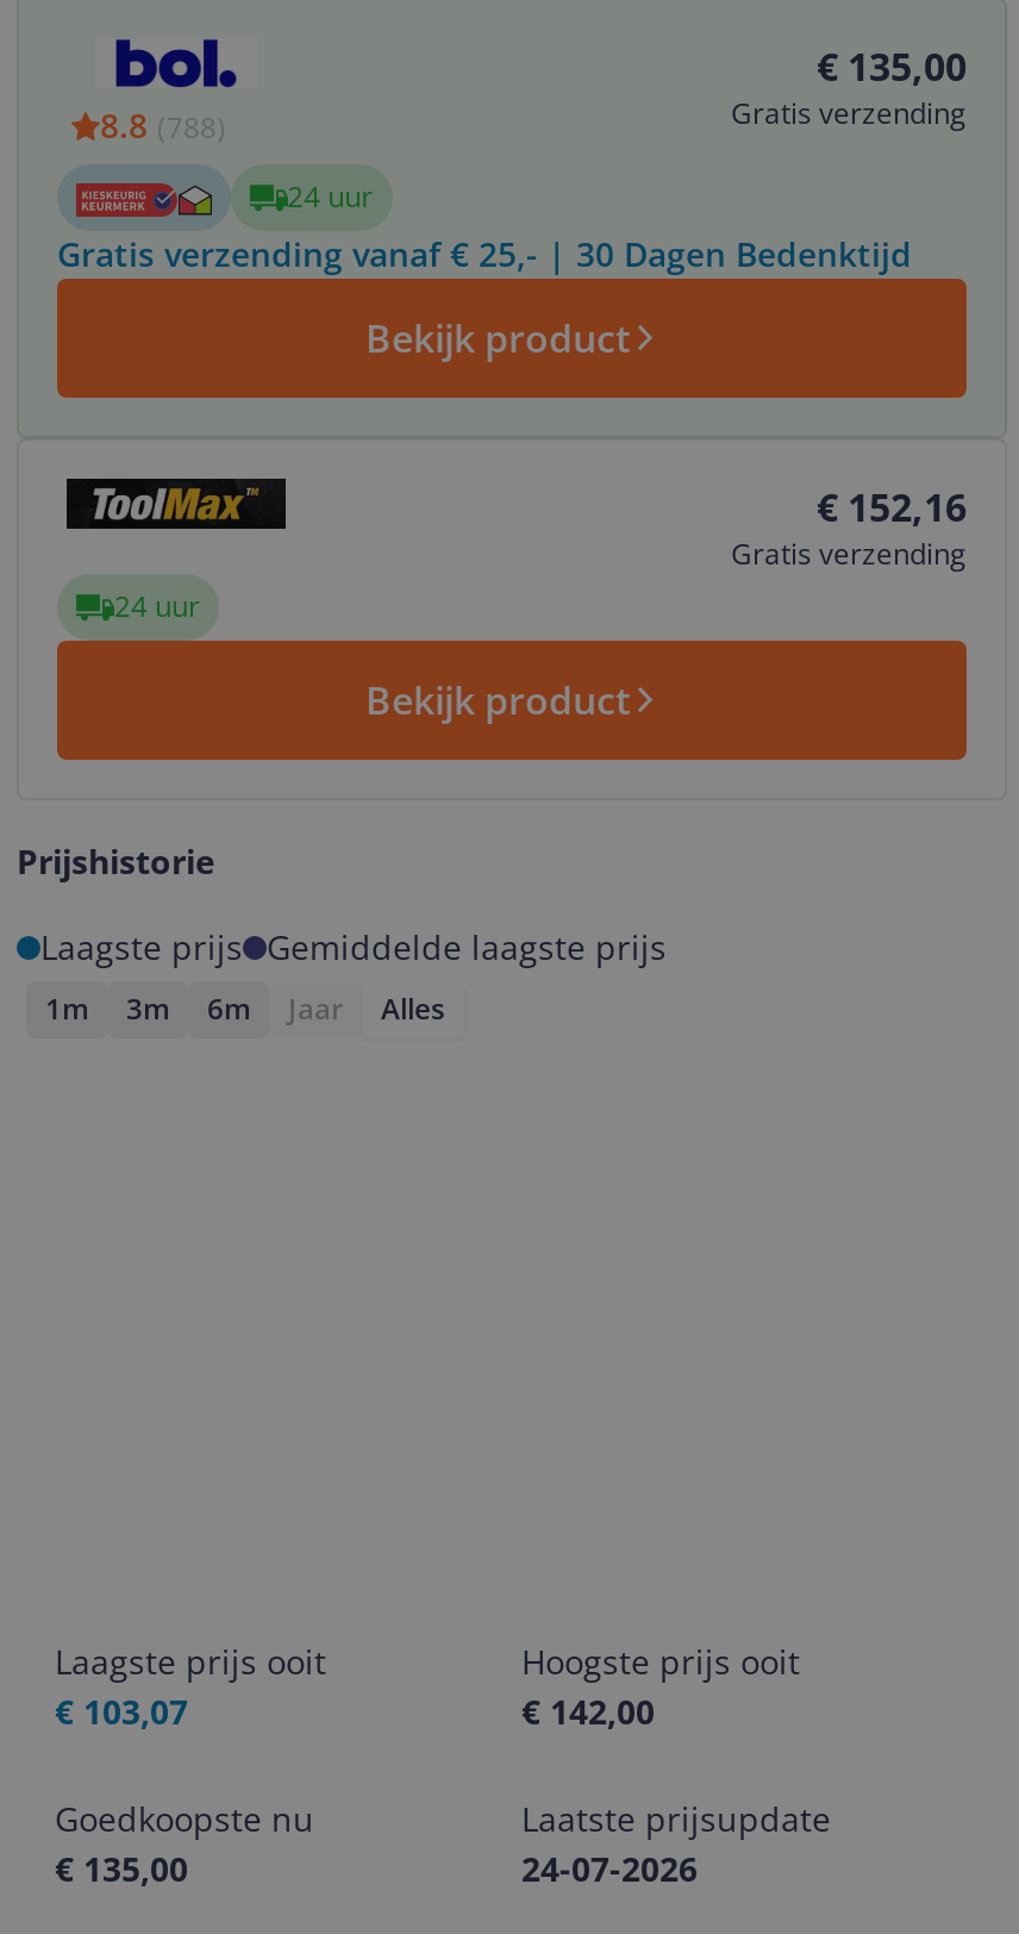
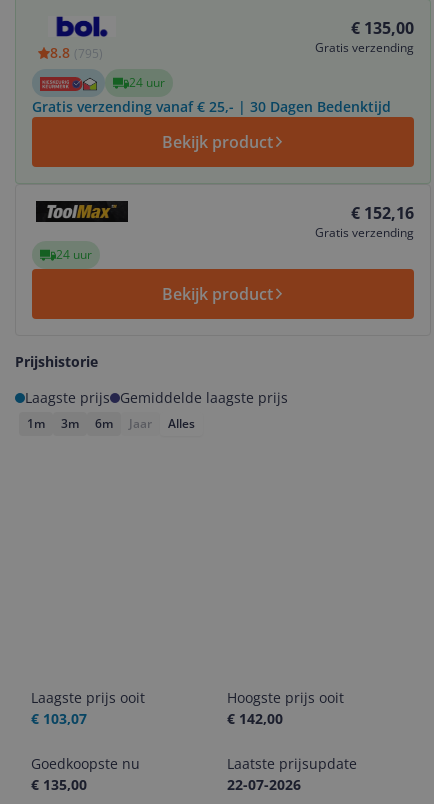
[100,102,226,148] 8.8 (788) -> [50,43,103,62] 8.8 (795)
[521,1846,698,1891] 24-07-2026 -> [227,775,301,794] 22-07-2026

